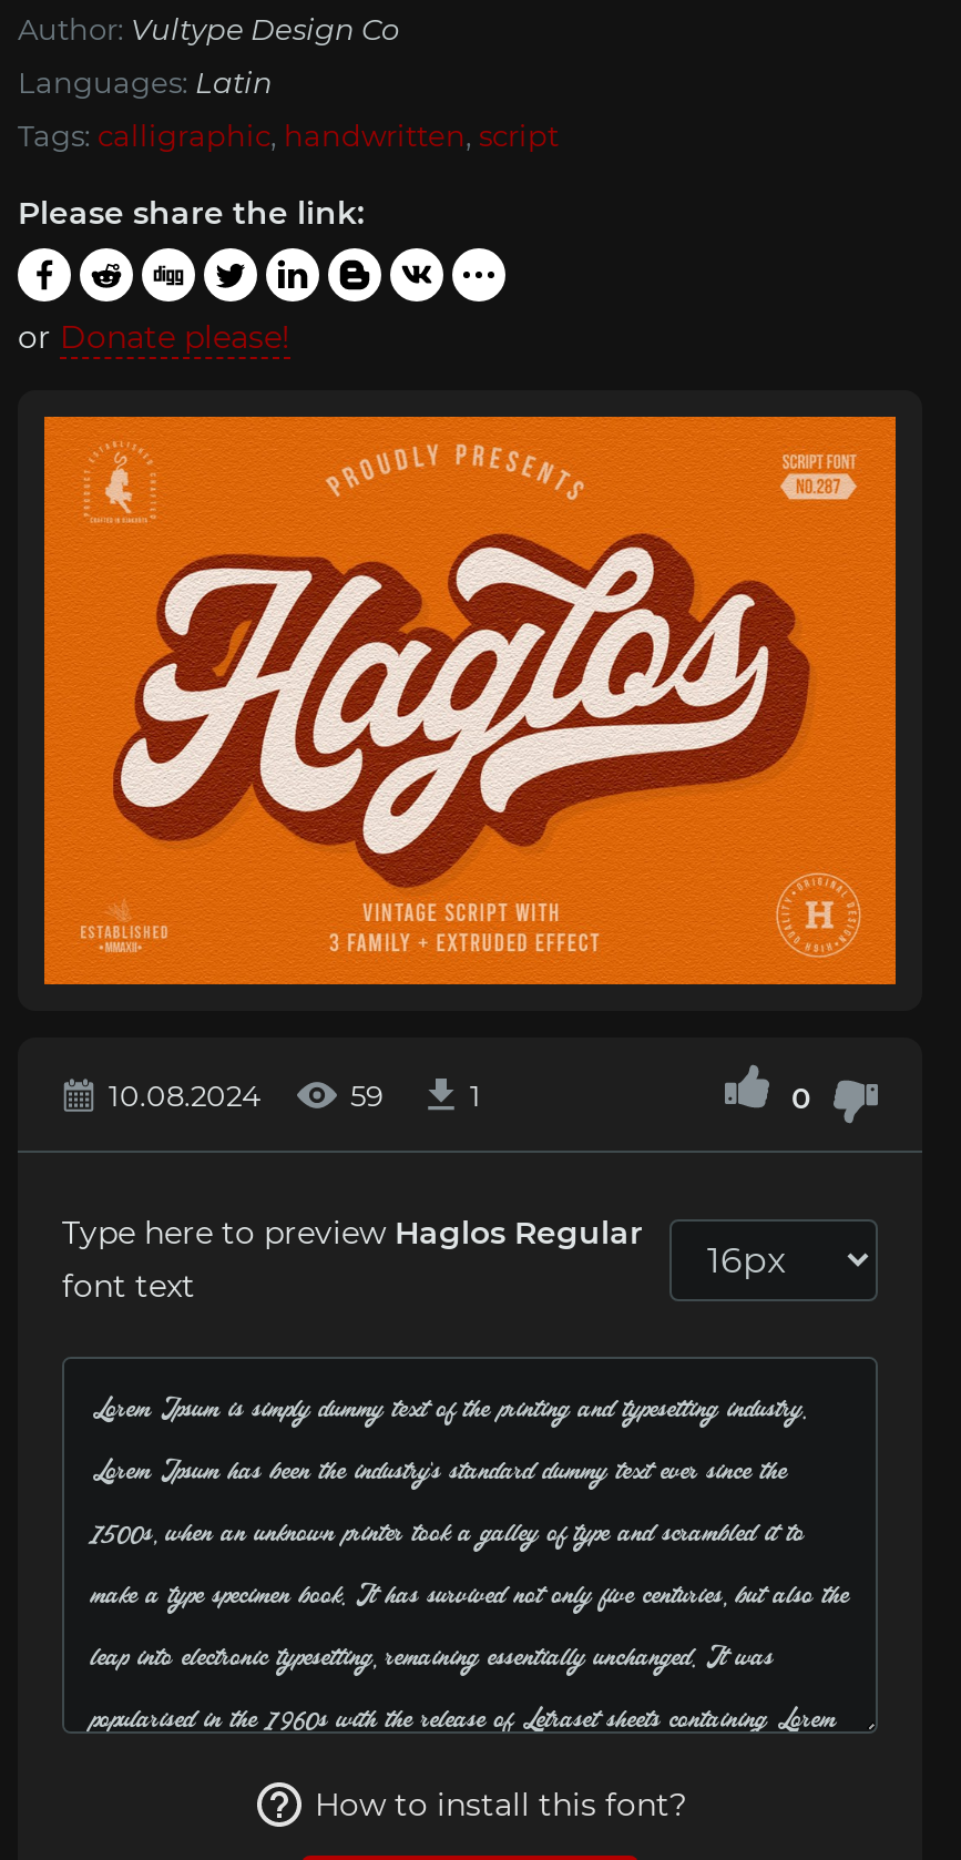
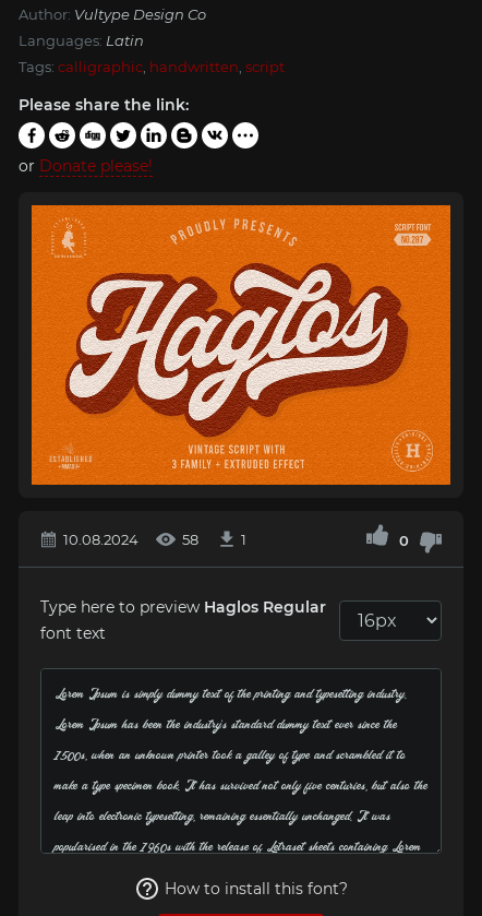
[350,1076,384,1112] 59 -> [182,530,198,548] 58

